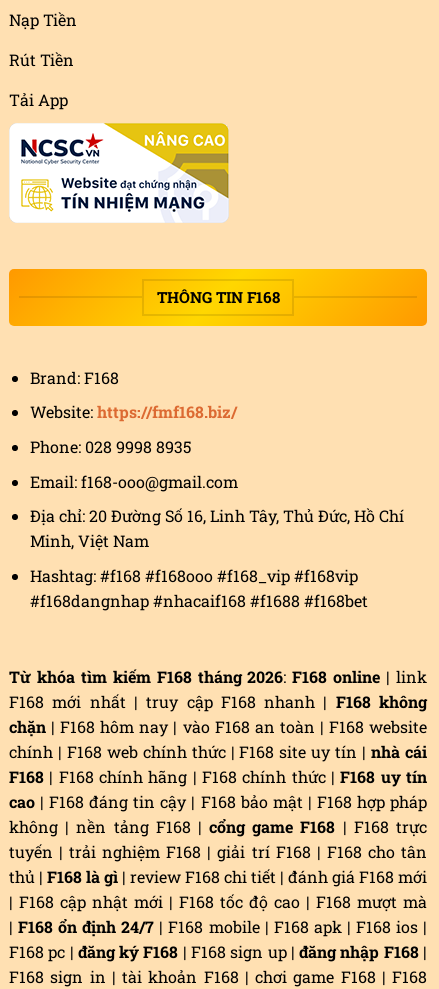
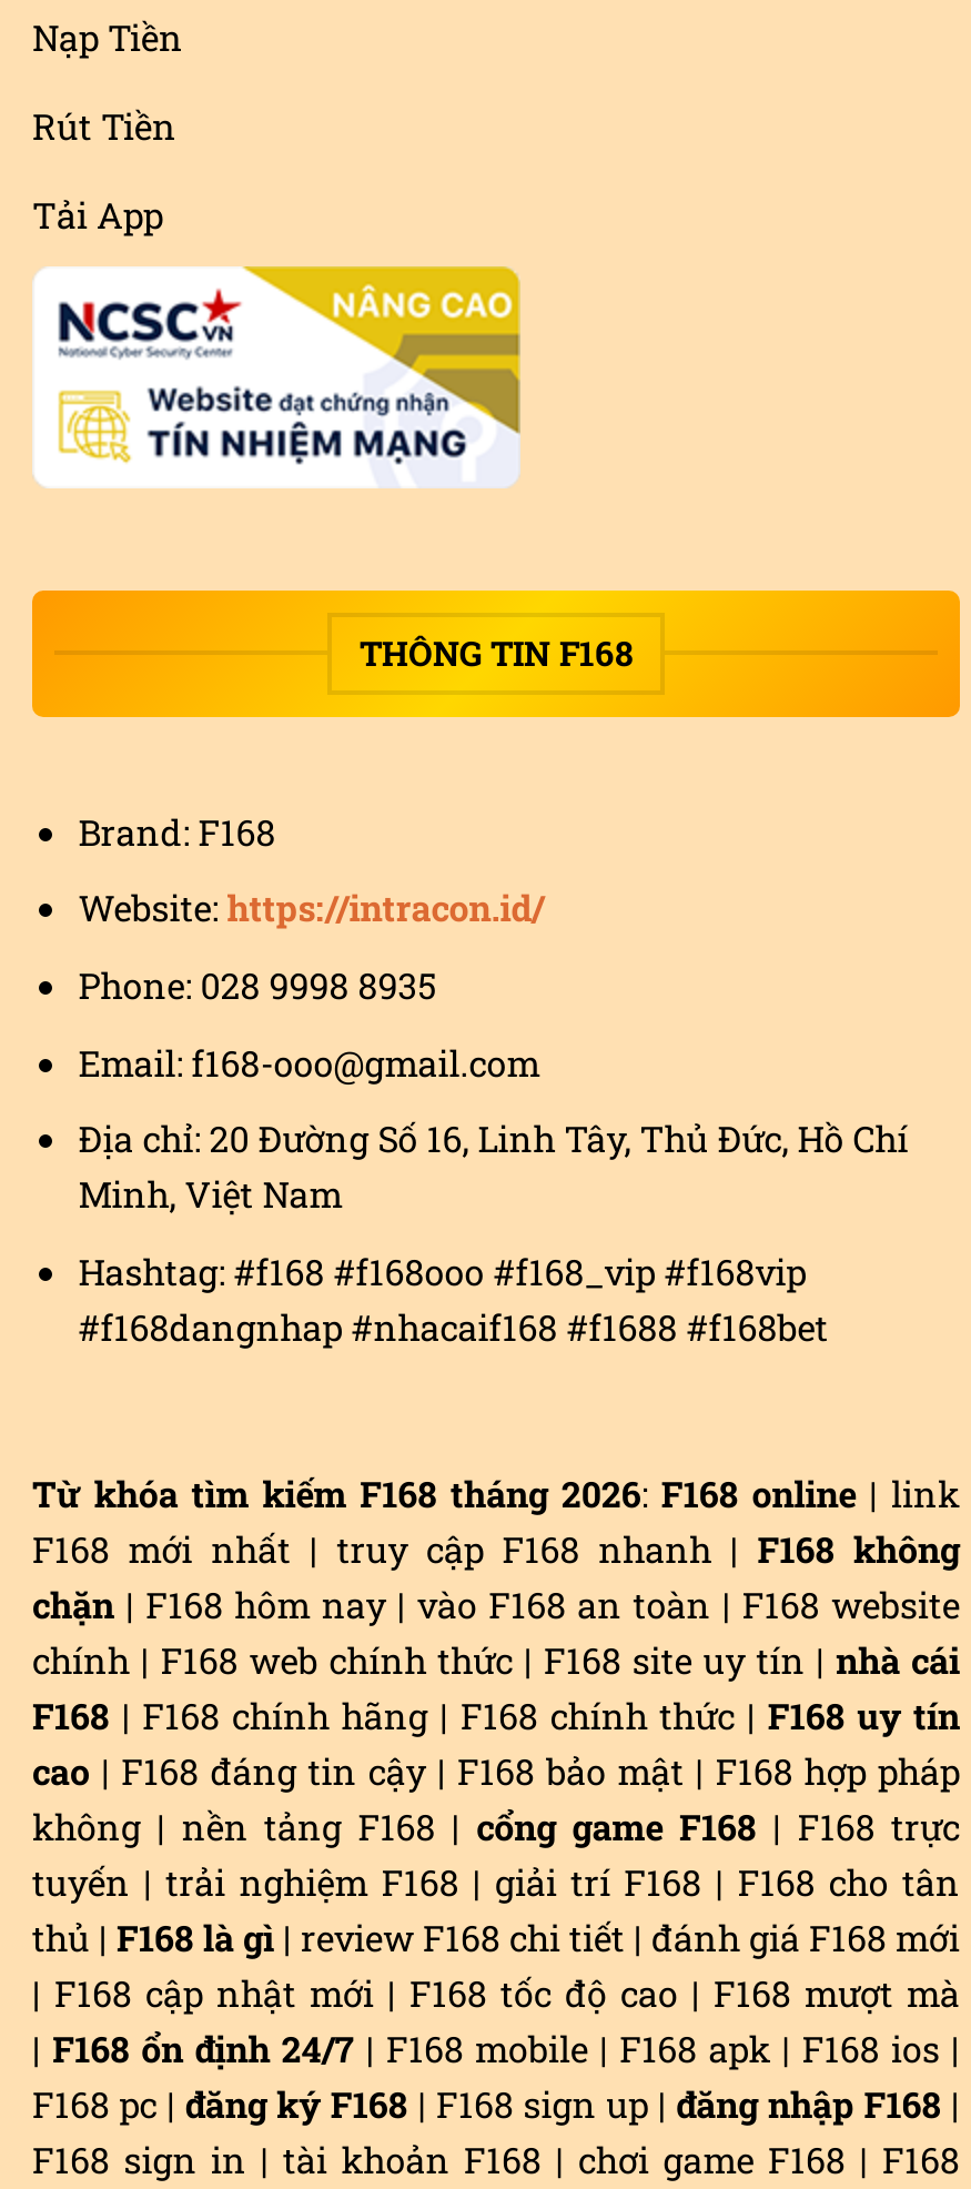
[30,401,237,422] Website: https://fmf168.biz/ -> [78,884,544,931] Website: https://intracon.id/

